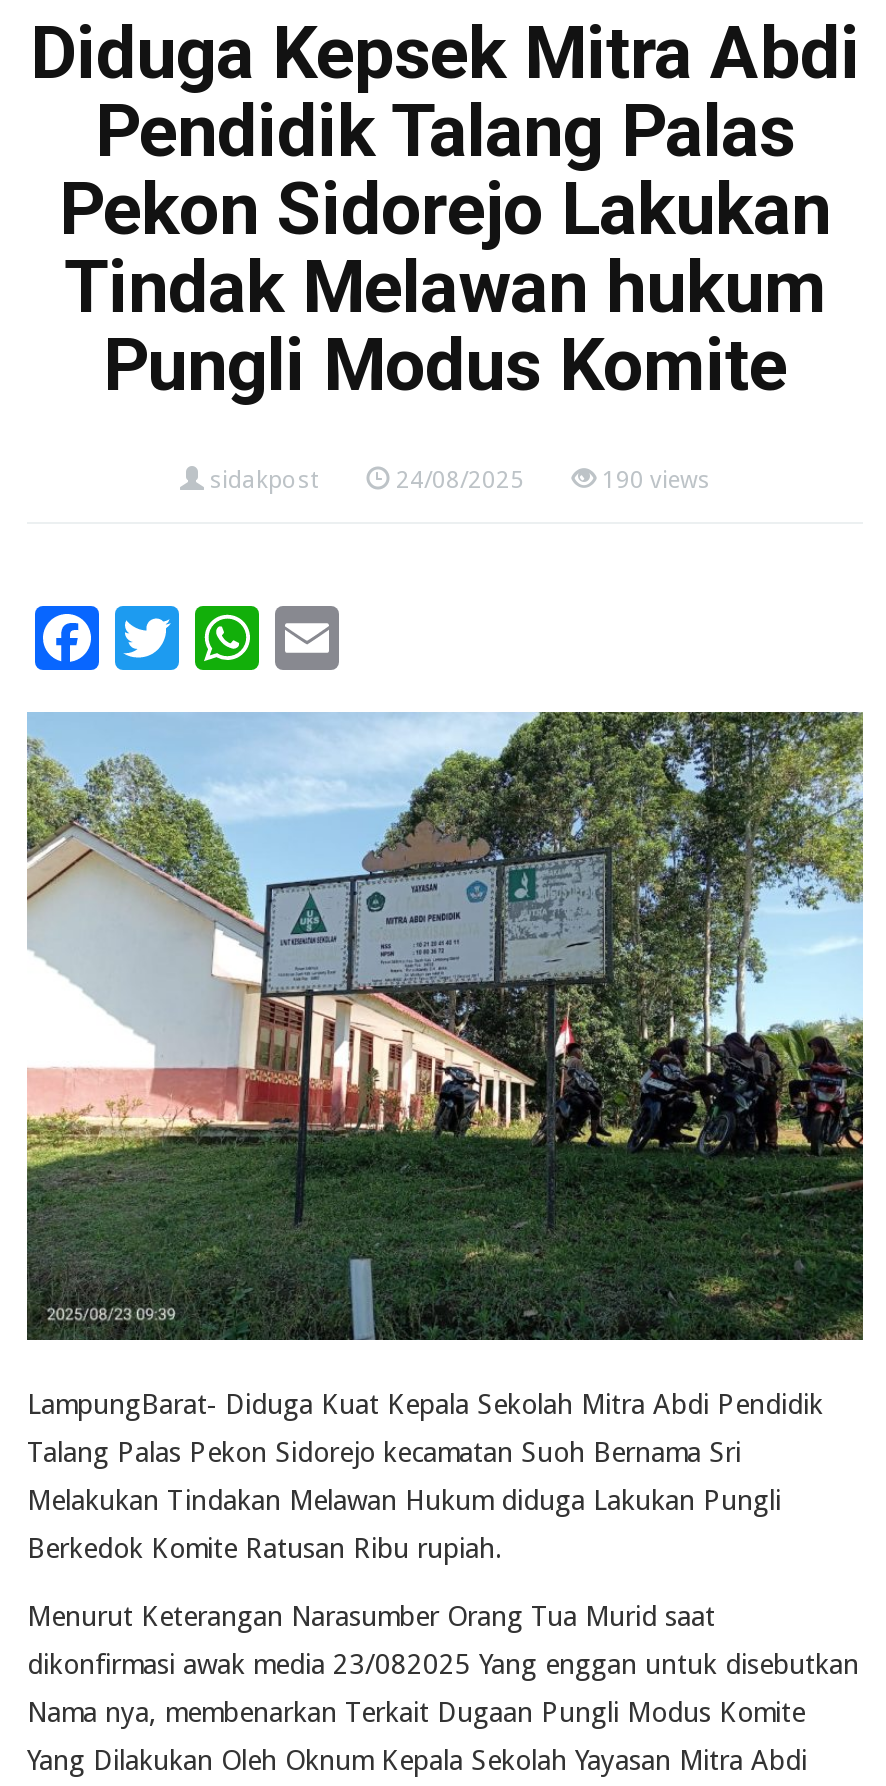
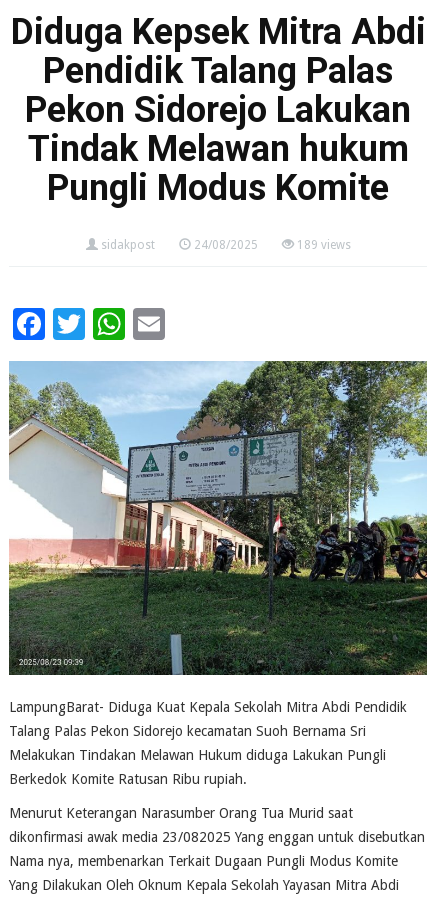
[596,467,710,495] 190 views -> [293,238,350,252] 189 views

